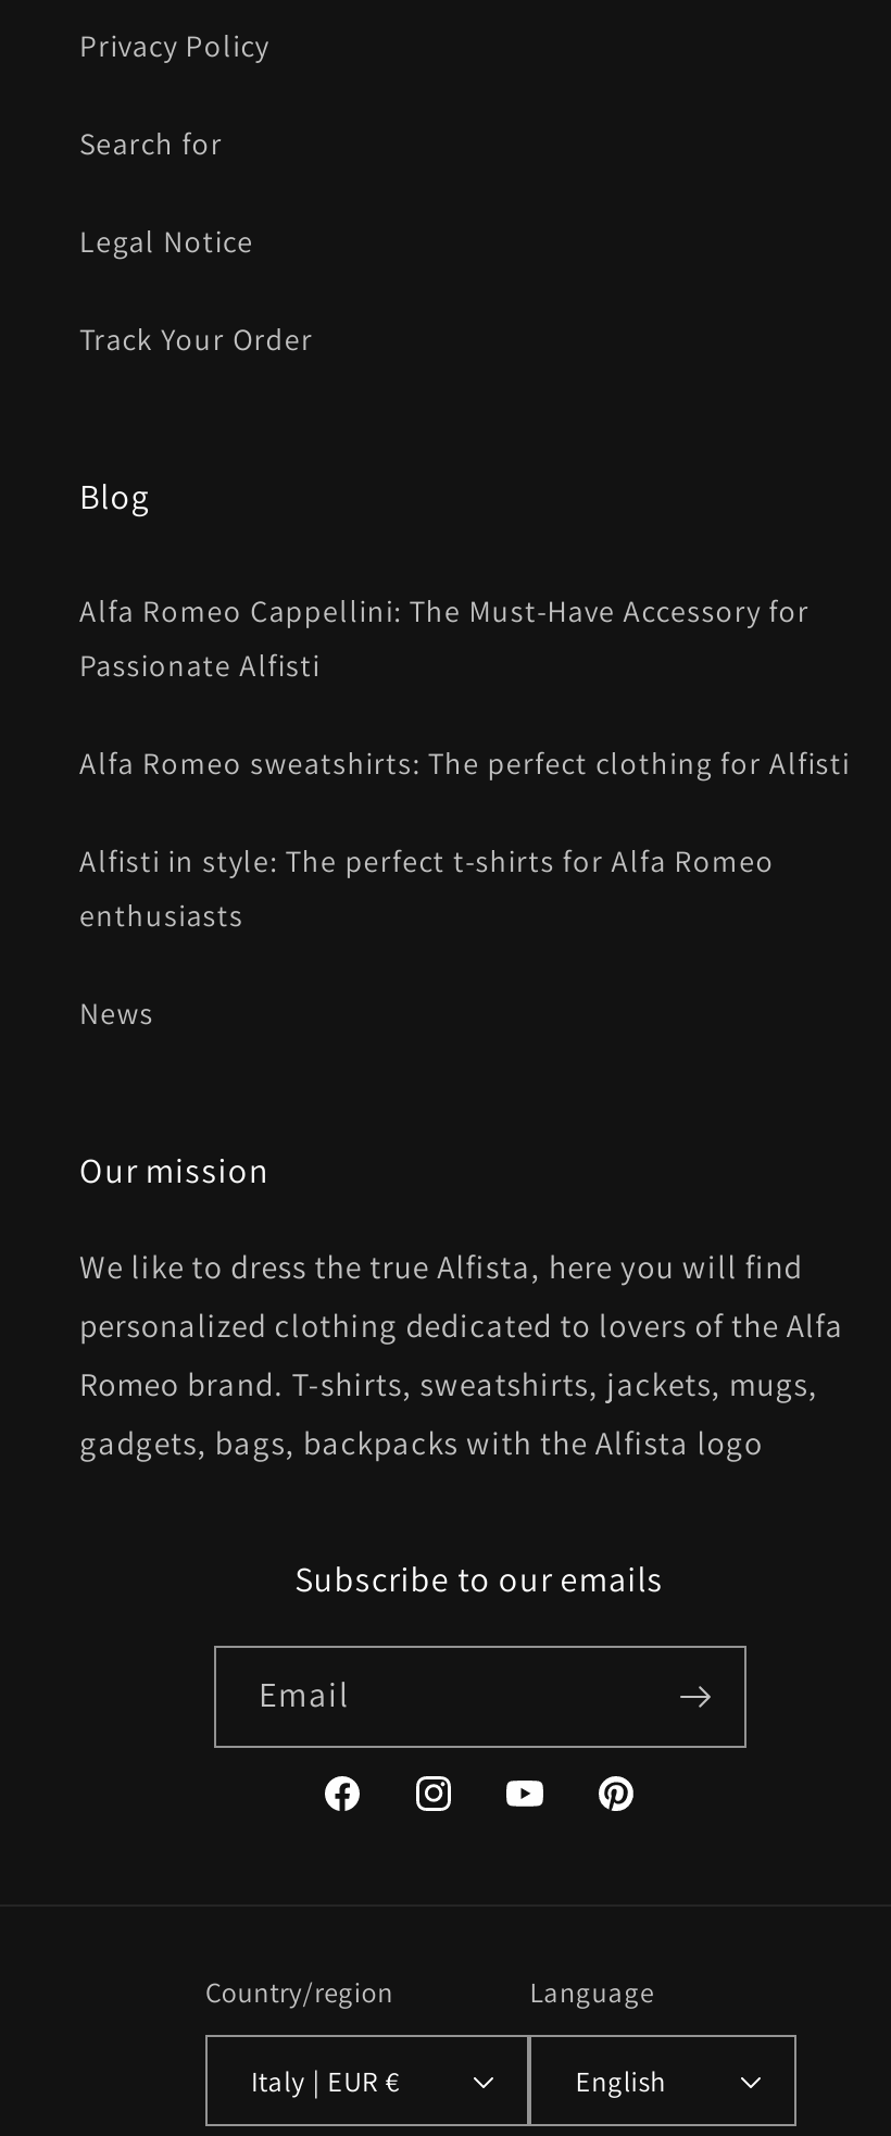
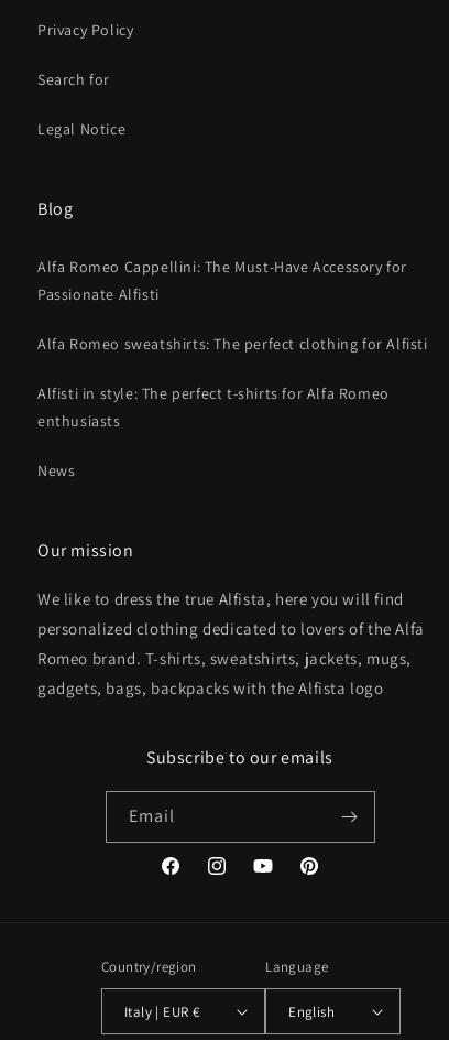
[79,320,313,359] Track Your Order -> none

